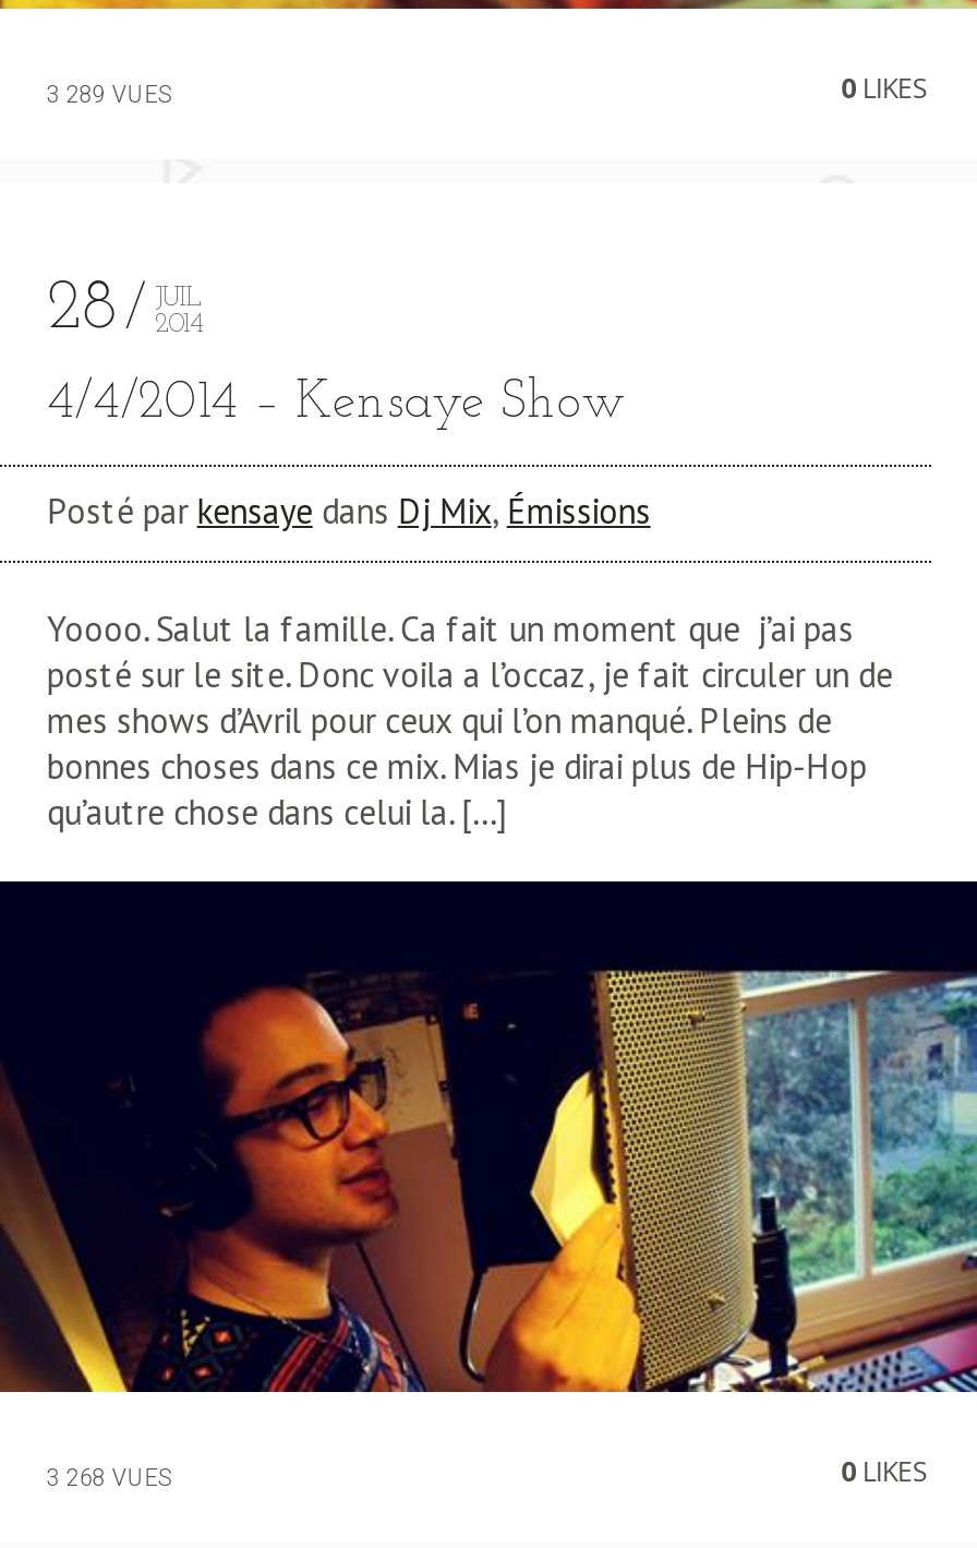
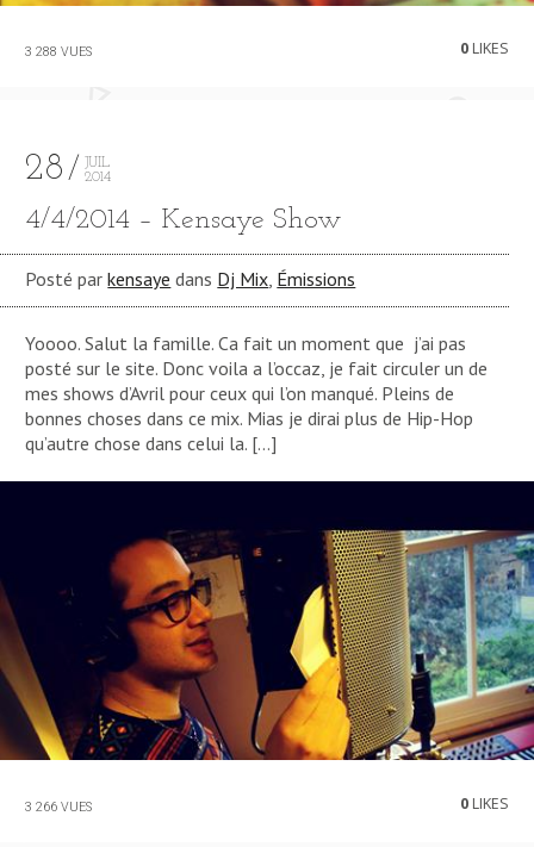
[46,80,169,109] 3 289 VUES -> [25,44,92,59] 3 288 VUES
[46,1464,169,1492] 3 268 VUES -> [25,799,92,815] 3 266 VUES

